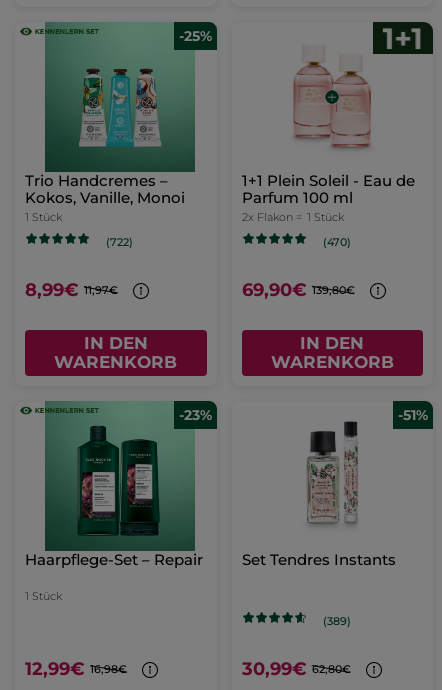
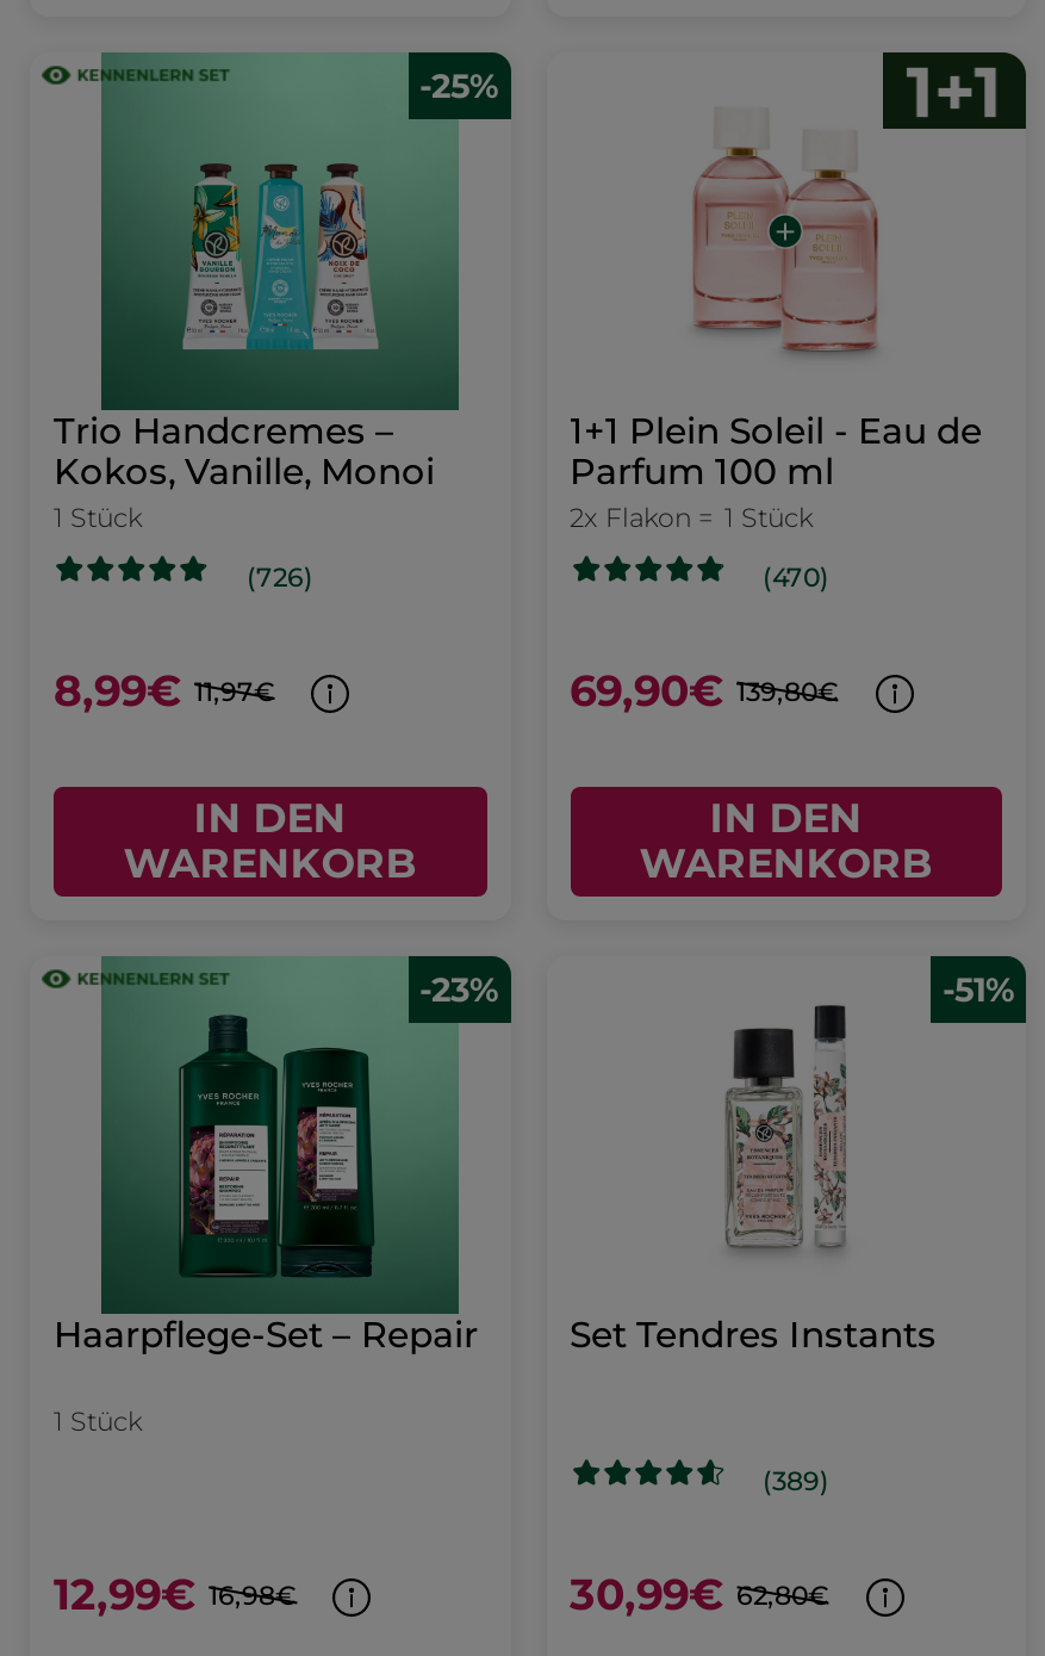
[106,235,133,249] (722) -> [247,562,313,595] (726)

